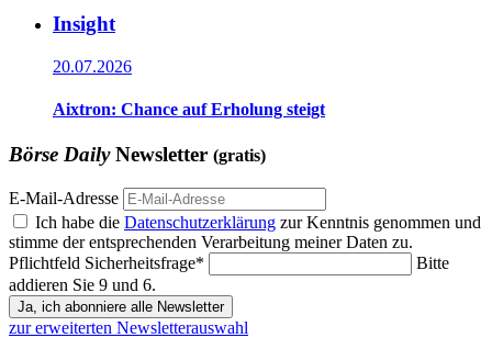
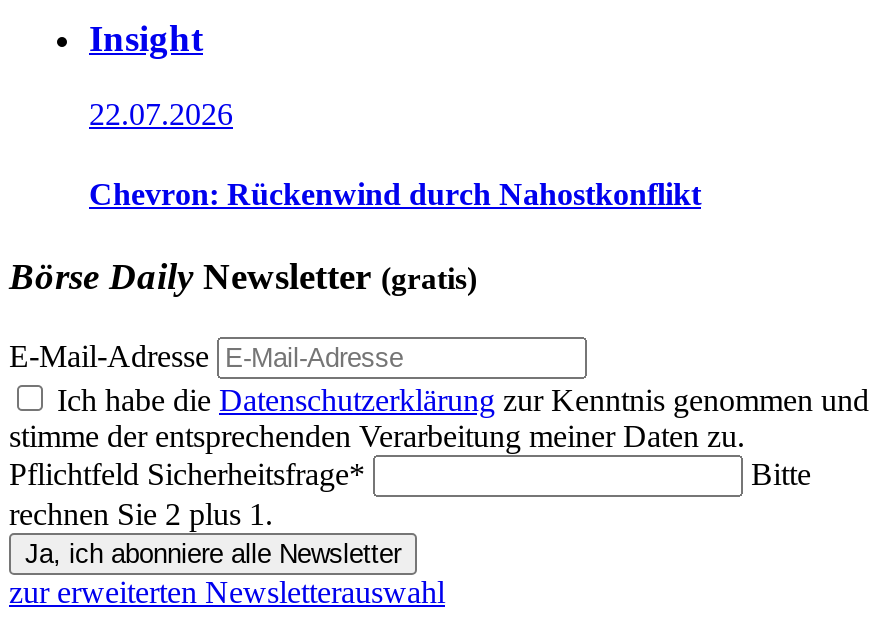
[53,57,132,75] 20.07.2026 -> [89,98,233,132] 22.07.2026
[53,100,325,118] Aixtron: Chance auf Erholung steigt -> [89,177,701,211] Chevron: Rückenwind durch Nahostkonflikt
[9,275,156,294] addieren Sie 9 und 6. -> [9,497,273,531] rechnen Sie 2 plus 1.

